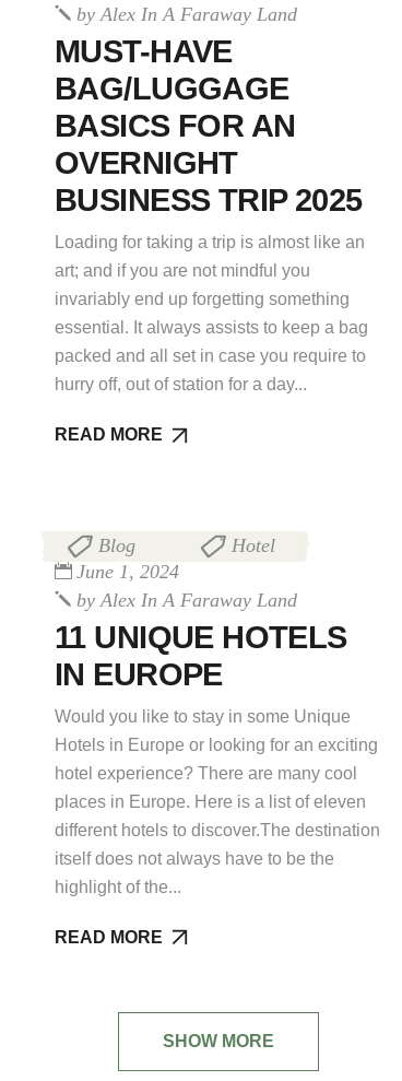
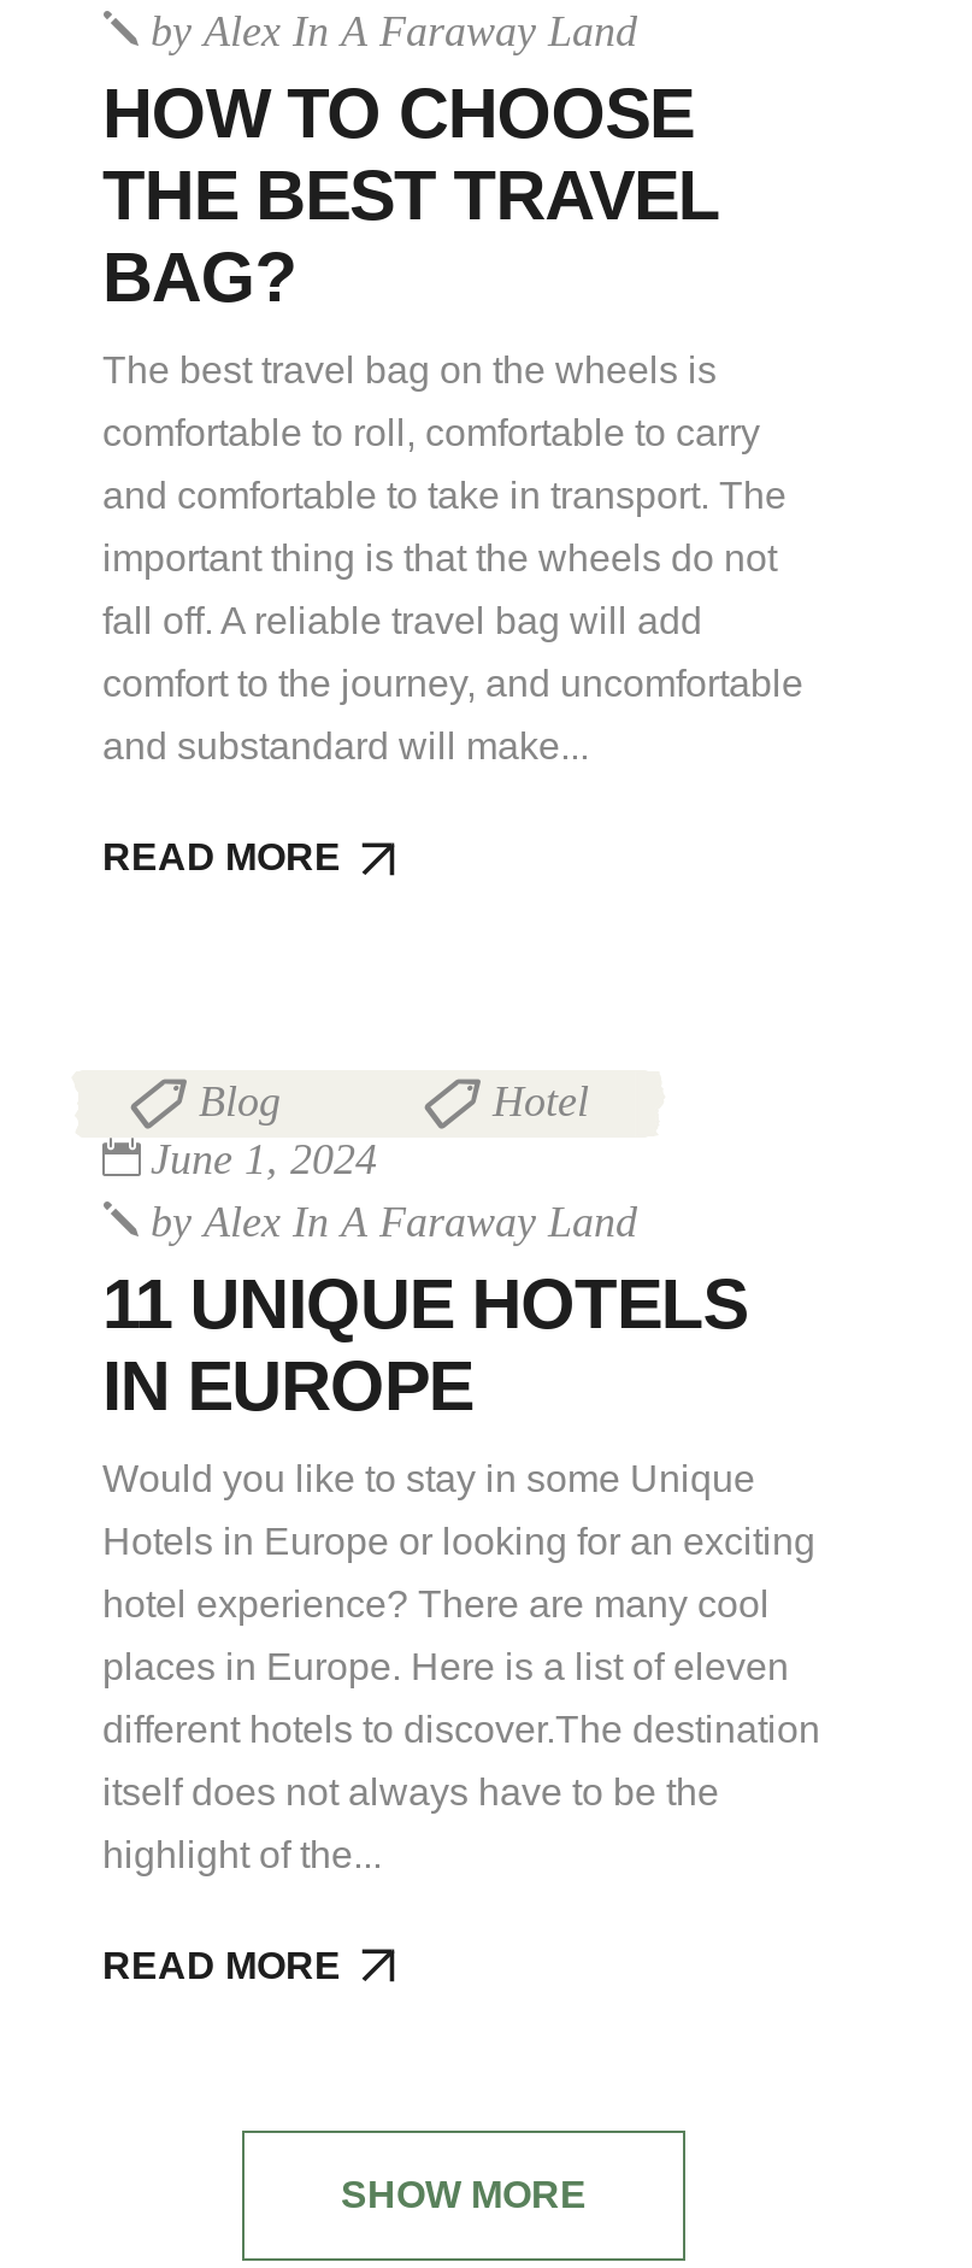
[55,34,368,394] MUST-HAVE | BAG/LUGGAGE | BASICS FOR AN | OVERNIGHT | BUSINESS TRIP 2025 | Loading for taking a trip is almost like an | art; and if you are not mindful you | invariably end up forgetting something | essential. It always assists to keep a bag | packed and all set in case you require to | hurry off, out of station for a day -> [102,76,803,767] HOW TO CHOOSE | THE BEST TRAVEL | BAG? | The best travel bag on the wheels is | comfortable to roll, comfortable to carry | and comfortable to take in transport. The | important thing is that the wheels do not | fall off. A reliable travel bag will add | comfort to the journey, and uncomfortable | and substandard will make

